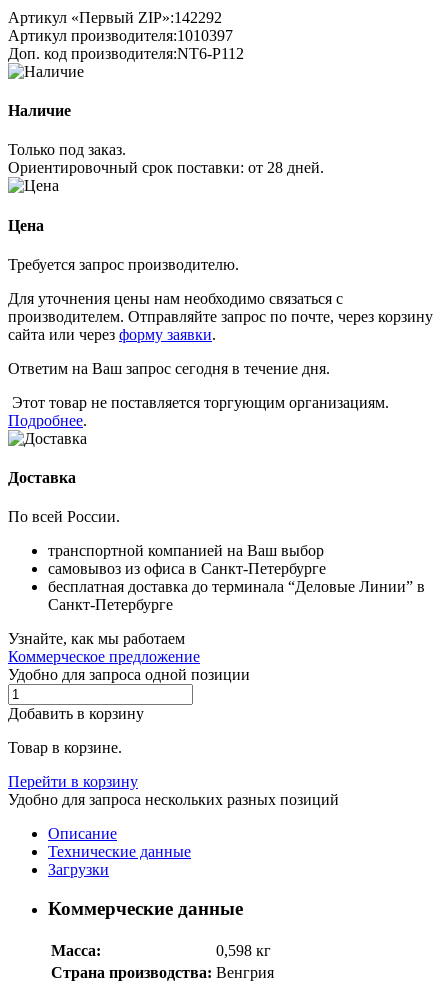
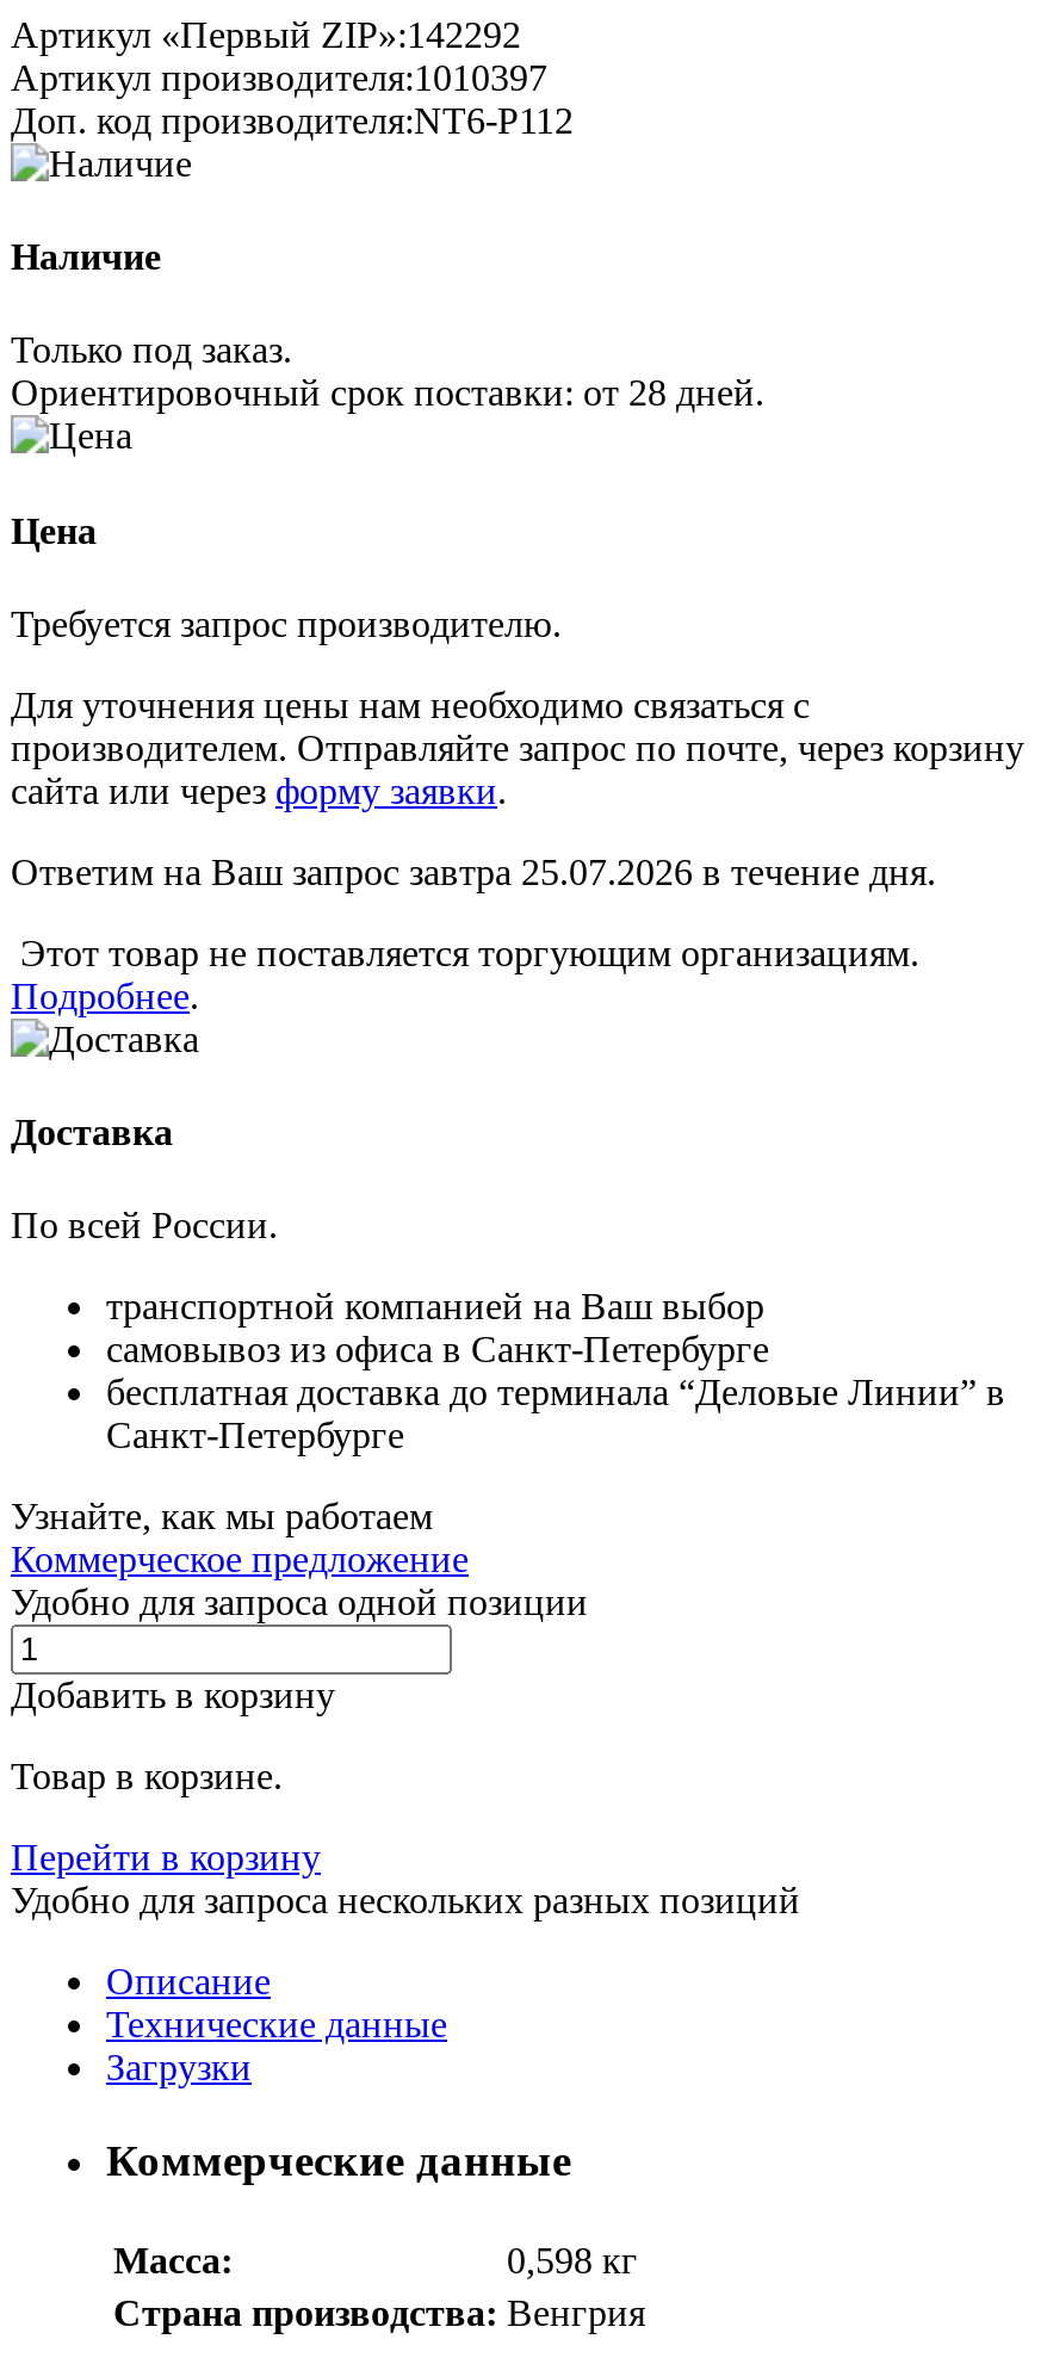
[8,360,330,377] Ответим на Ваш запрос сегодня в течение дня. -> [11,851,936,892] Ответим на Ваш запрос завтра 25.07.2026 в течение дня.

